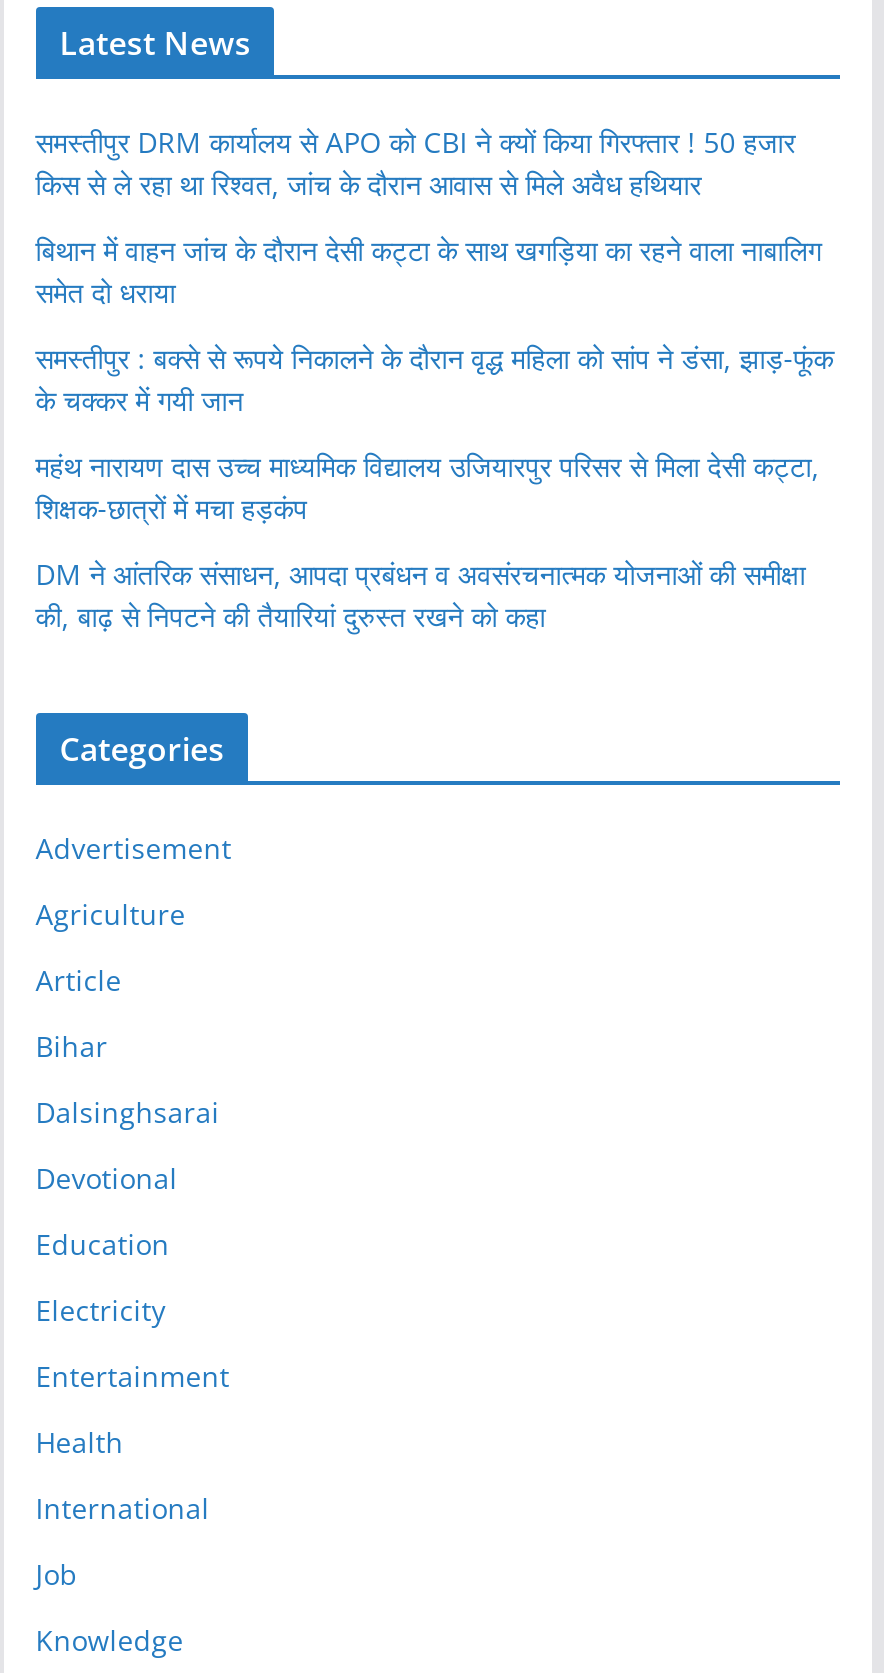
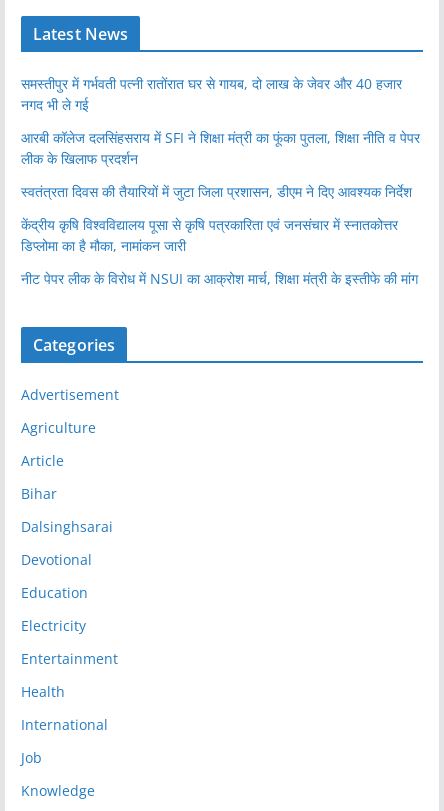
[35,122,795,202] समस्तीपुर DRM कार्यालय से APO को CBI ने क्यों किया गिरफ्तार ! 50 हजार | किस से ले रहा था रिश्वत, जांच के दौरान आवास से मिले अवैध हथियार -> [21,73,402,113] समस्तीपुर में गर्भवती पत्नी रातोंरात घर से गायब, दो लाख के जेवर और 40 हजार | नगद भी ले गई
[35,230,821,310] बिथान में वाहन जांच के दौरान देसी कट्टा के साथ खगड़िया का रहने वाला नाबालिग | समेत दो धराया -> [21,127,420,167] आरबी कॉलेज दलसिंहसराय में SFI ने शिक्षा मंत्री का फूंका पुतला, शिक्षा नीति व पेपर | लीक के खिलाफ प्रदर्शन
[35,338,833,418] समस्तीपुर : बक्से से रूपये निकालने के दौरान वृद्ध महिला को सांप ने डंसा, झाड़-फूंक | के चक्कर में गयी जान -> [21,181,412,200] स्वतंत्रता दिवस की तैयारियों में जुटा जिला प्रशासन, डीएम ने दिए आवश्यक निर्देश
[35,446,819,526] महंथ नारायण दास उच्च माध्यमिक विद्यालय उजियारपुर परिसर से मिला देसी कट्टा, | शिक्षक-छात्रों में मचा हड़कंप -> [21,214,398,254] केंद्रीय कृषि विश्वविद्यालय पूसा से कृषि पत्रकारिता एवं जनसंचार में स्नातकोत्तर | डिप्लोमा का है मौका, नामांकन जारी
[35,554,805,634] DM ने आंतरिक संसाधन, आपदा प्रबंधन व अवसंरचनात्मक योजनाओं की समीक्षा | की, बाढ़ से निपटने की तैयारियां दुरुस्त रखने को कहा -> [21,268,418,287] नीट पेपर लीक के विरोध में NSUI का आक्रोश मार्च, शिक्षा मंत्री के इस्तीफे की मांग

